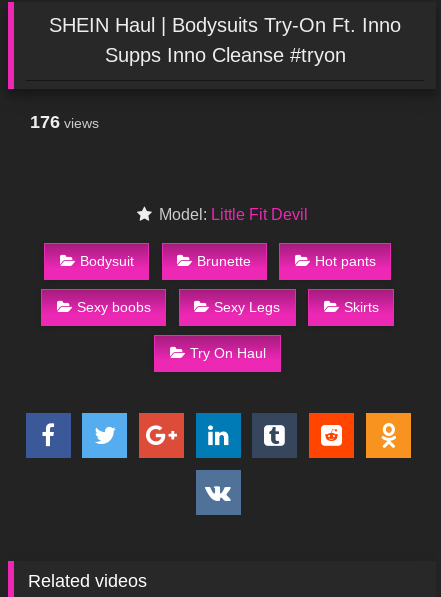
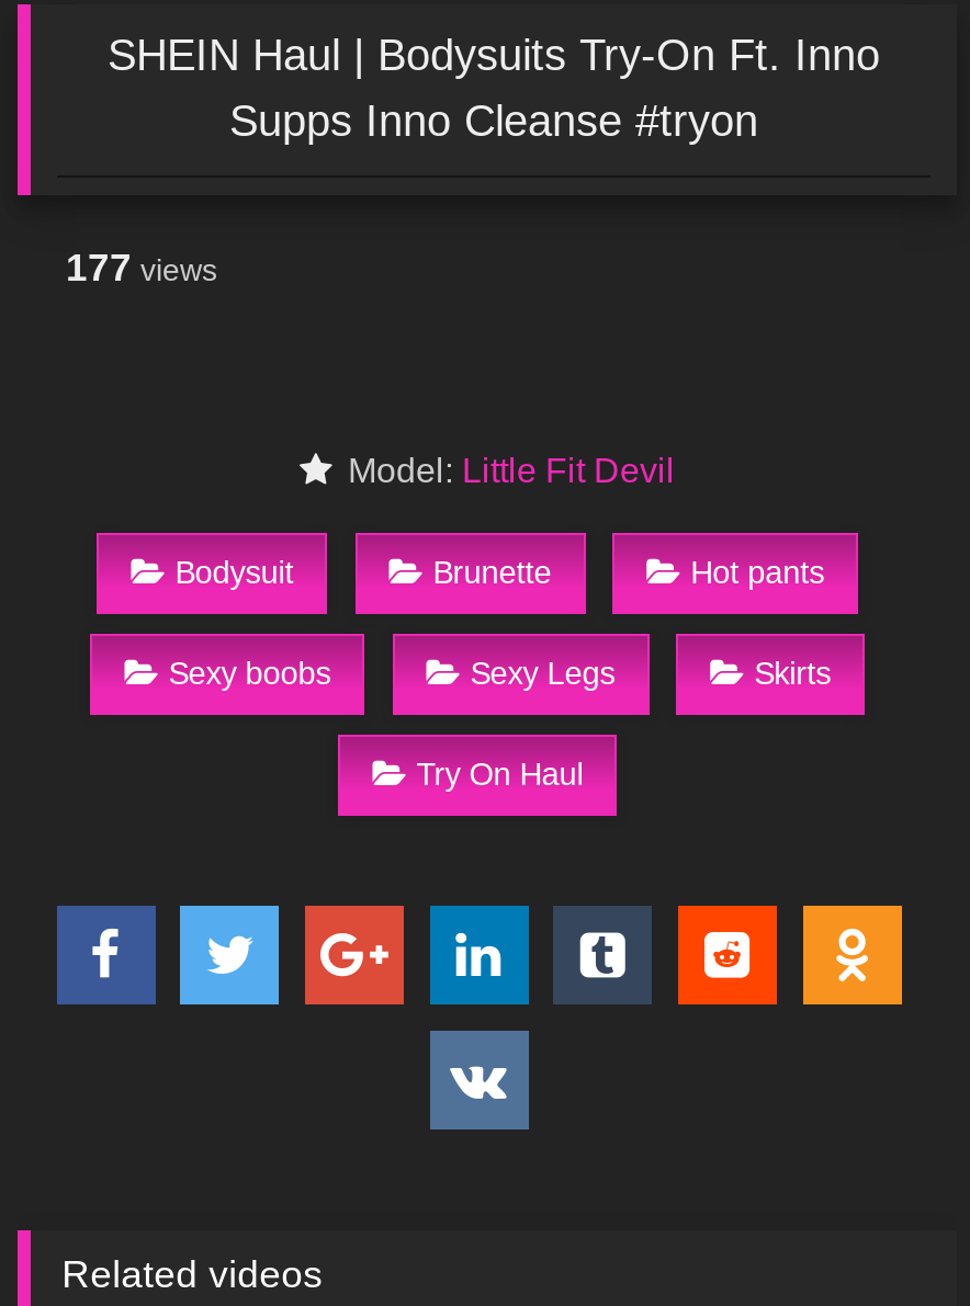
[30,112,99,132] 176 views -> [66,247,217,290] 177 views

